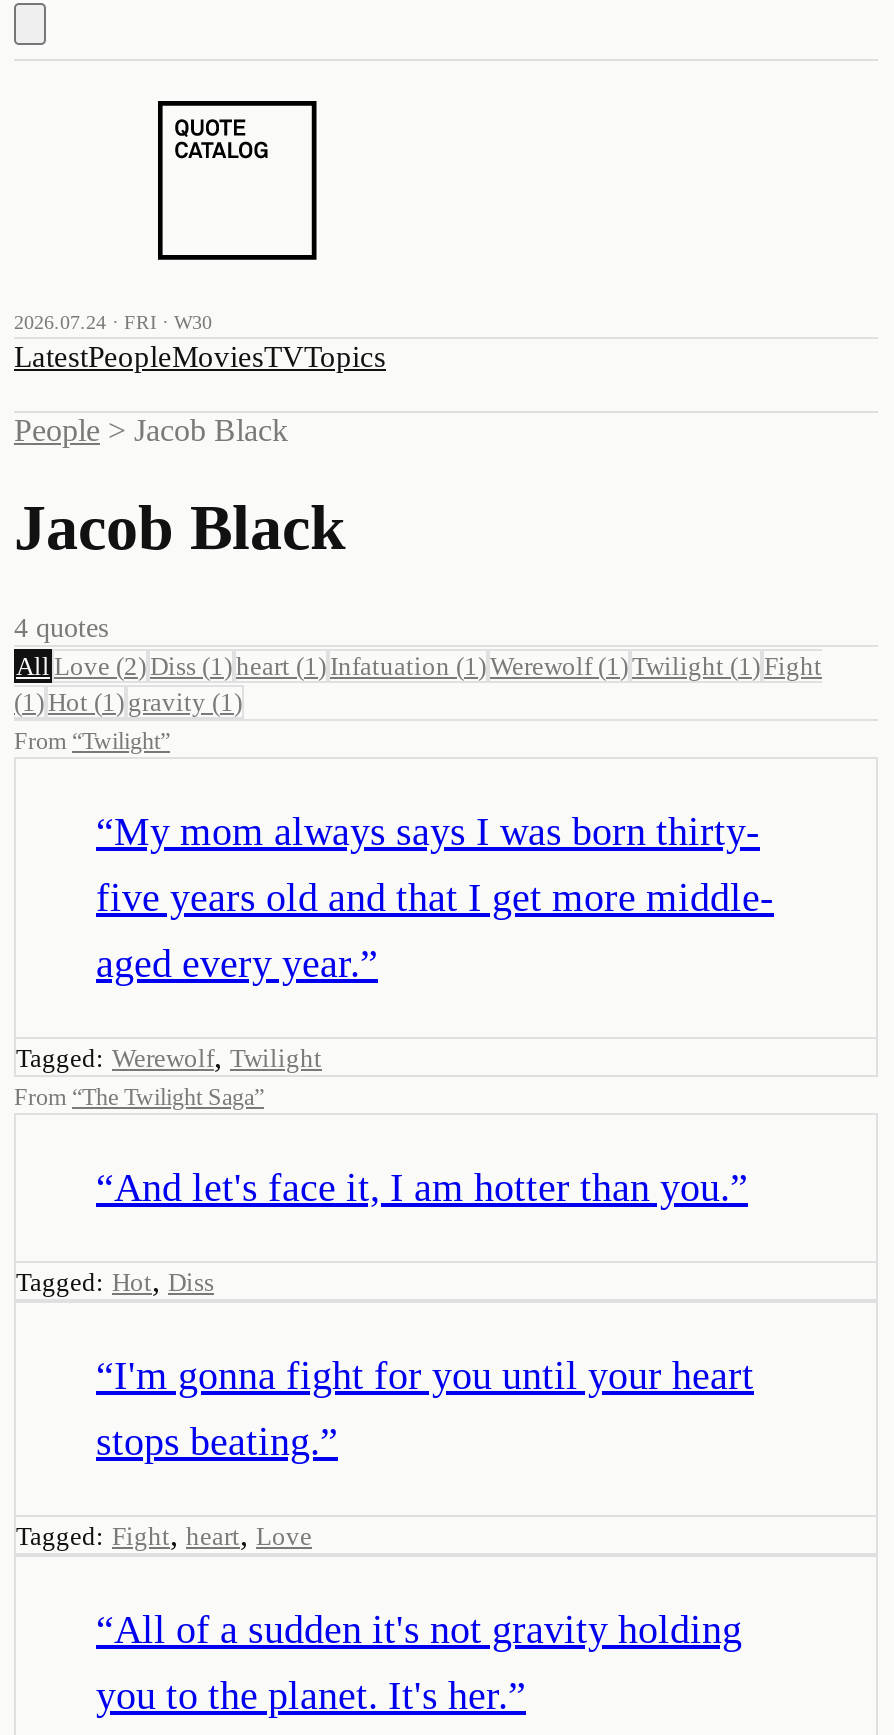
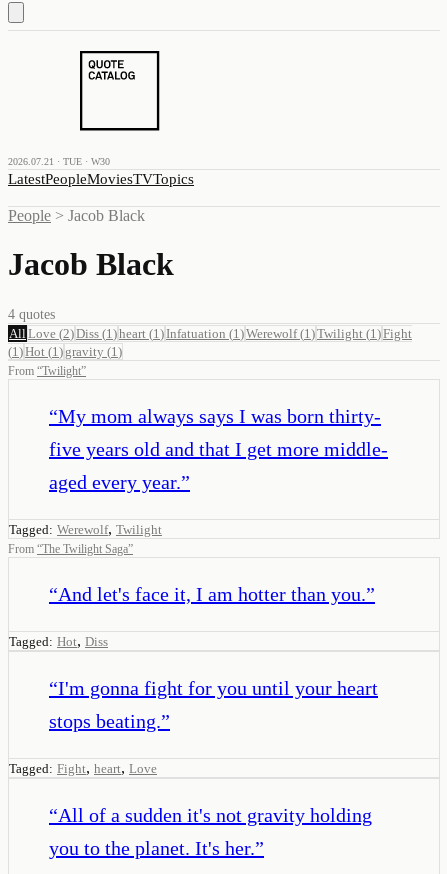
[14,311,212,333] 2026.07.24 · FRI · W30 -> [8,156,110,167] 2026.07.21 · TUE · W30

